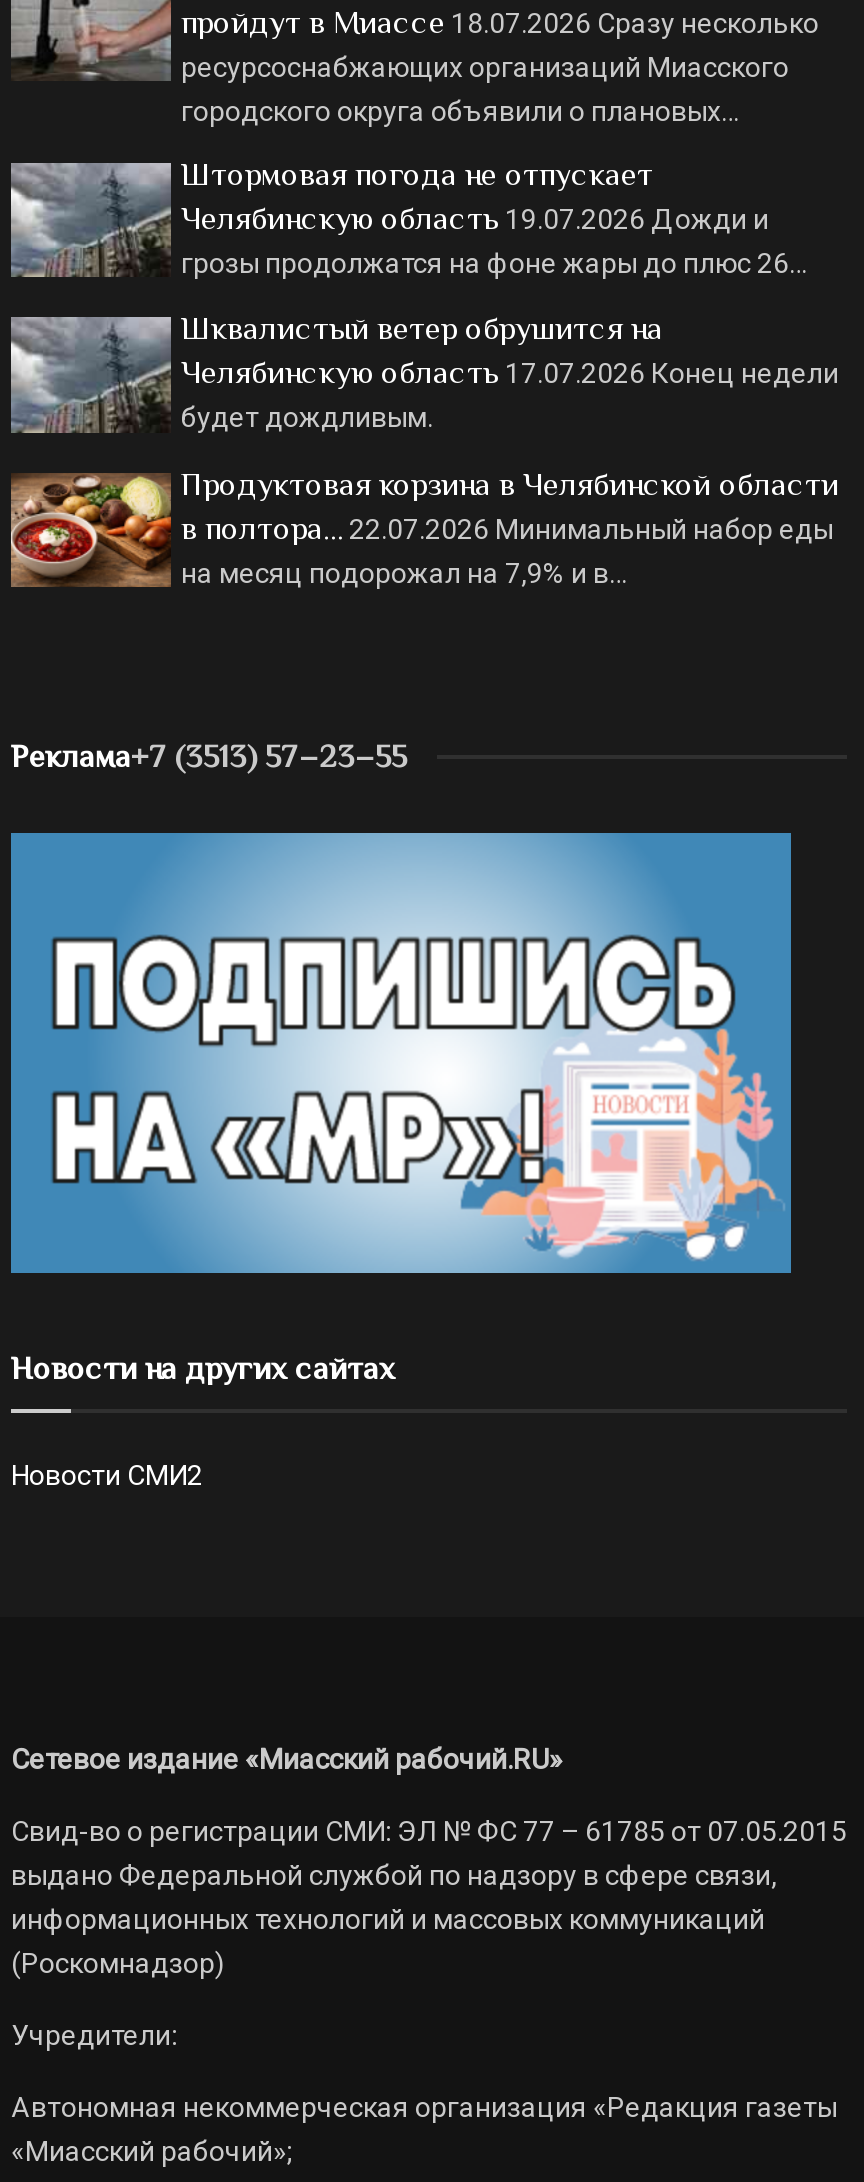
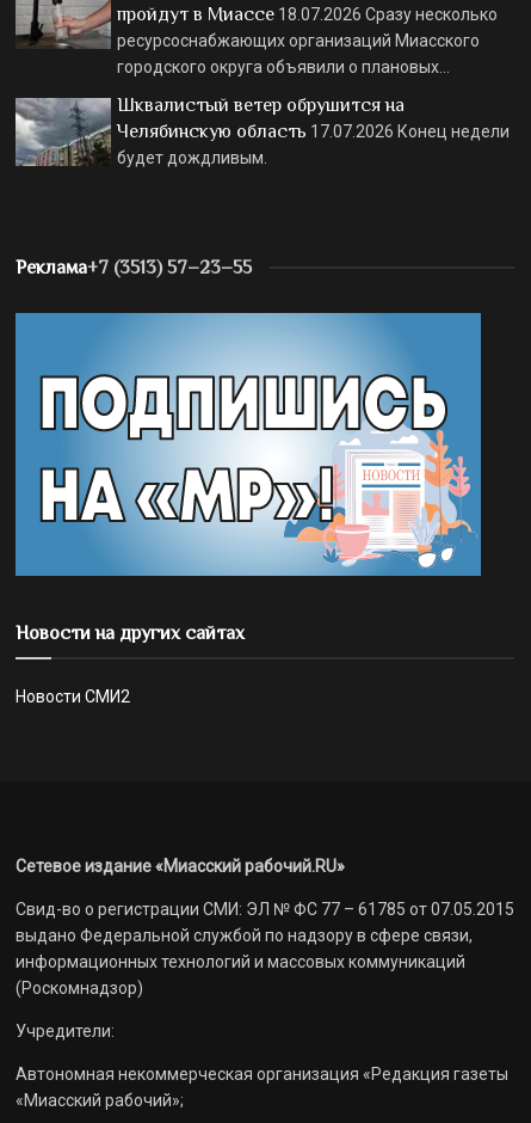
[181,157,807,279] Штормовая погода не отпускает | Челябинскую область 19.07.2026 Дожди и | грозы продолжатся на фоне жары до плюс 26… -> none
[9,467,839,589] [image] | Продуктовая корзина в Челябинской области | в полтора… 22.07.2026 Минимальный набор еды | на месяц подорожал на 7,9% и в… -> none

